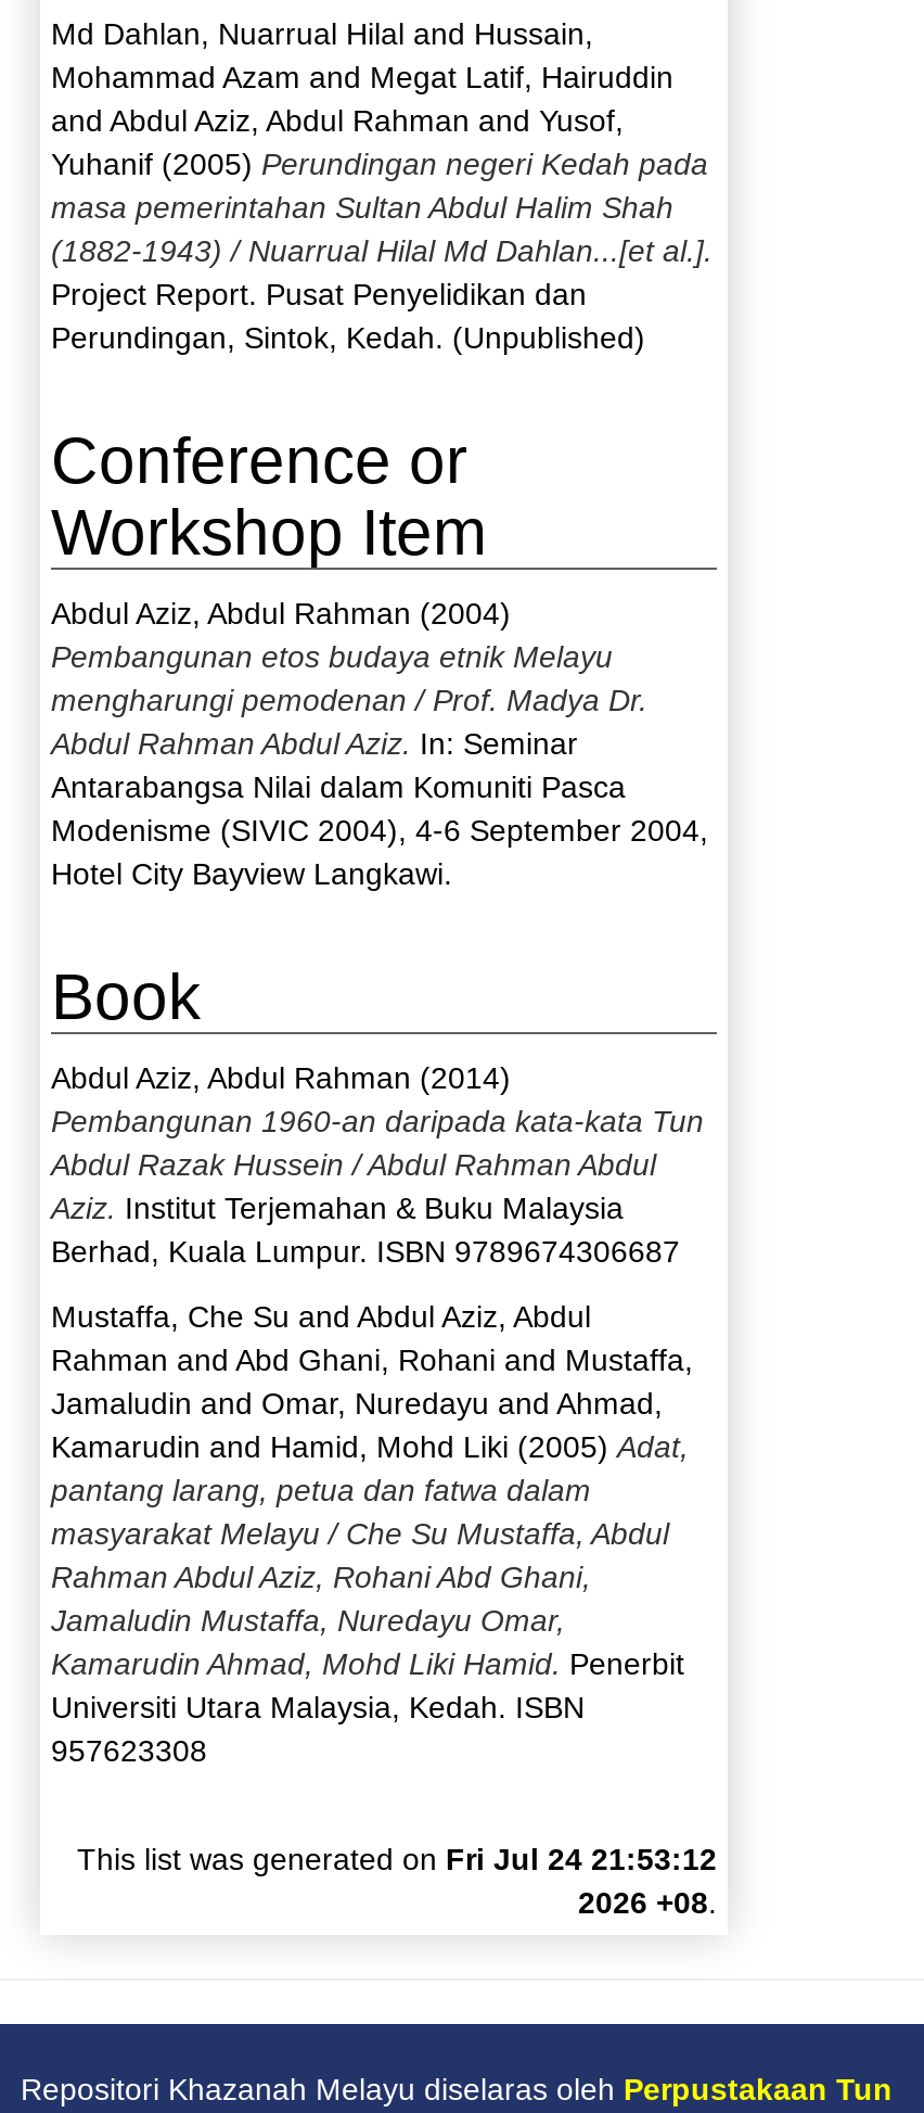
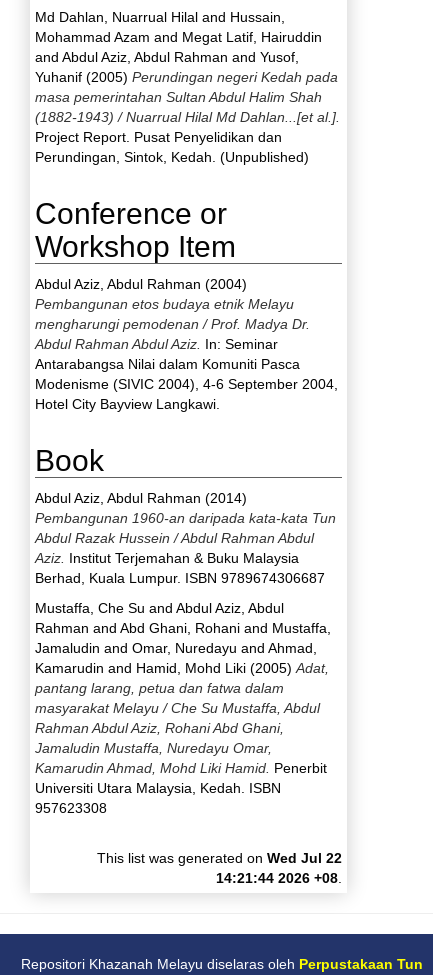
[77,1842,717,1920] This list was generated on Fri Jul 24 21:53:12 | 2026 +08. -> [97,850,342,886] This list was generated on Wed Jul 22 | 14:21:44 2026 +08.

